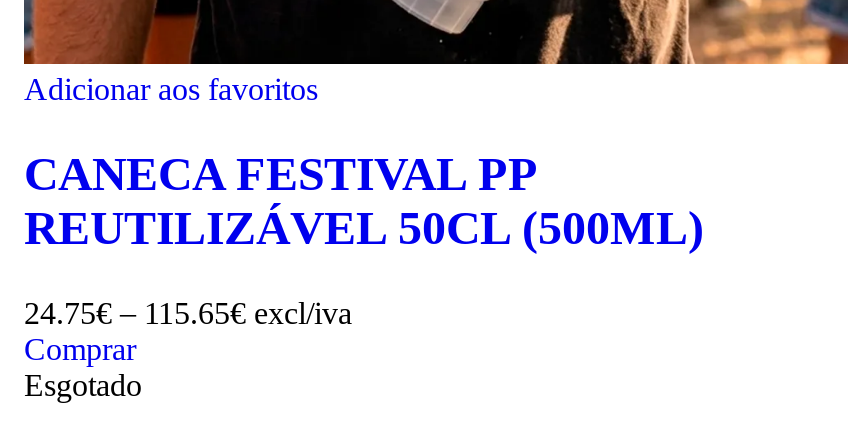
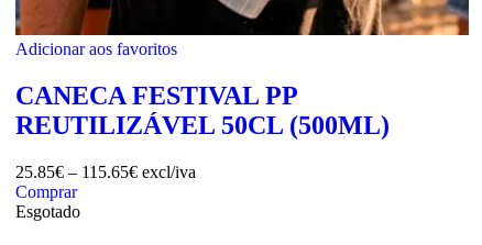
[24,295,352,329] 24.75€– 115.65€excl/iva -> [15,162,196,181] 25.85€– 115.65€excl/iva

